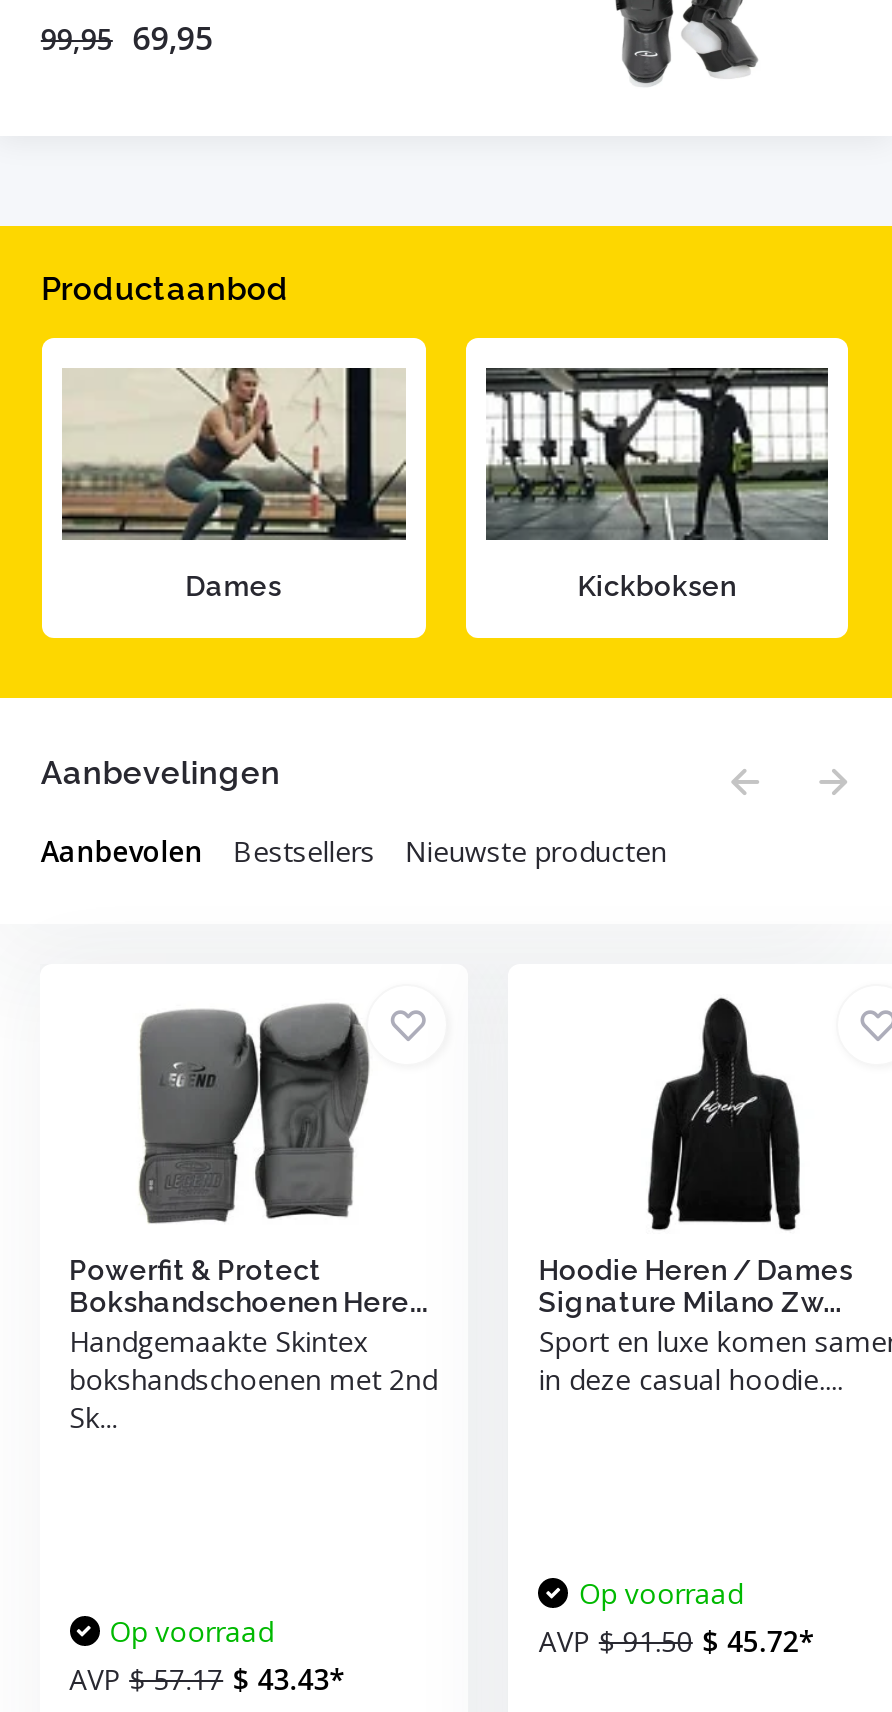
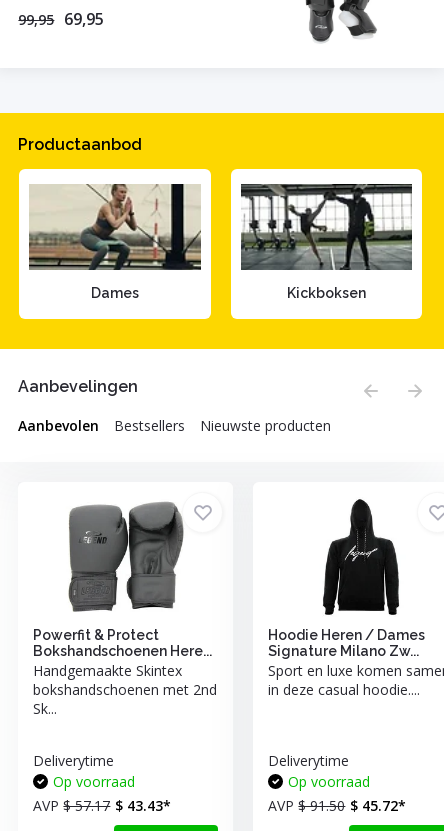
none -> [33,751,114,770] Deliverytime
none -> [268,751,349,770] Deliverytime

